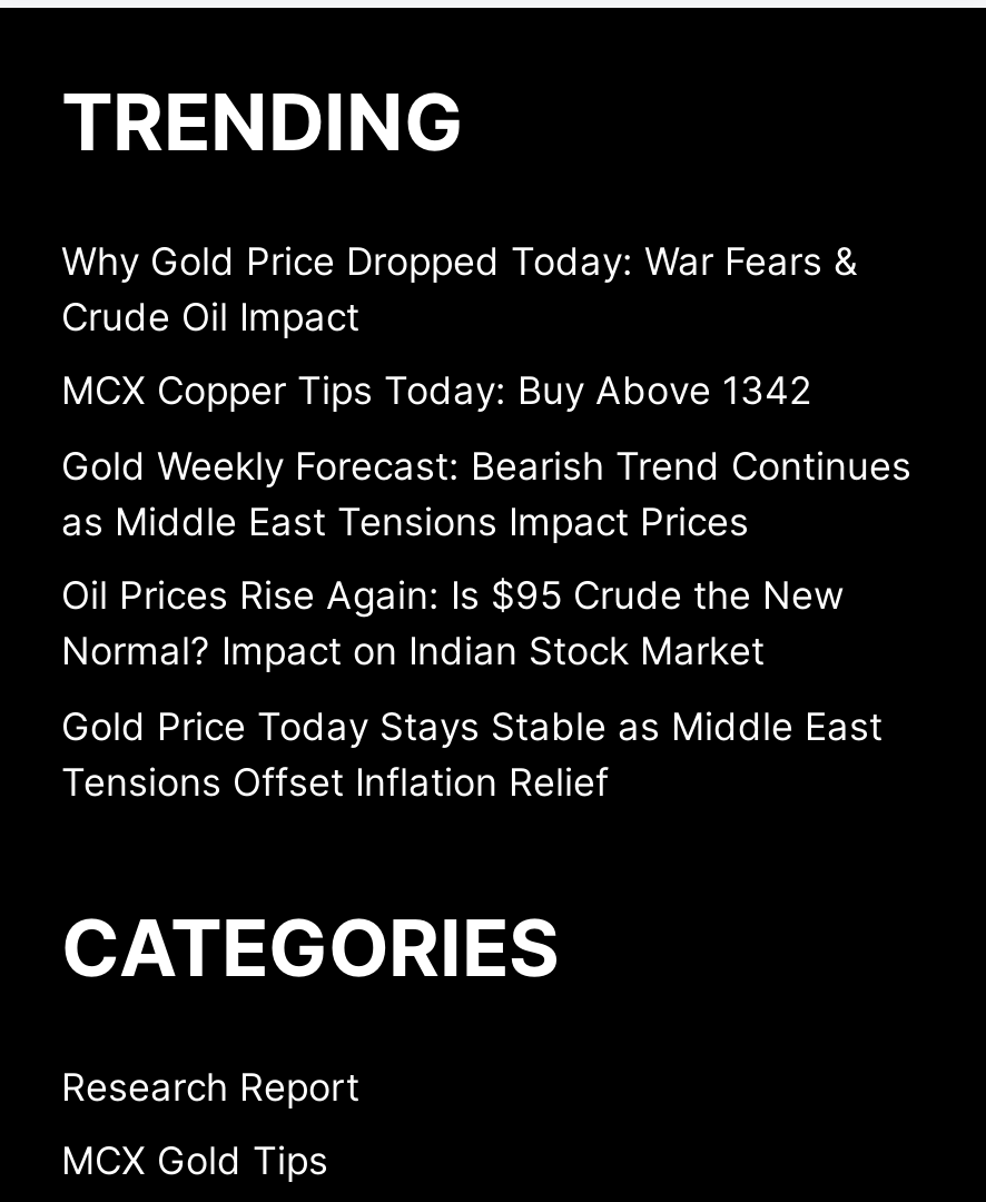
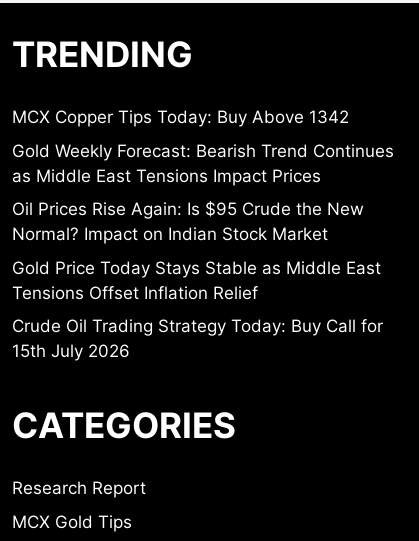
[61,239,858,339] Why Gold Price Dropped Today: War Fears & | Crude Oil Impact -> none
moved [61,369,911,804] -> [12,107,394,303]: MCX Copper Tips Today: Buy Above 1342 | Gold Weekly Forecast: Bearish Trend Continues | as Middle East Tensions Impact Prices | Oil Prices Rise Again: Is $95 Crude the New | Normal? Impact on Indian Stock Market | Gold Price Today Stays Stable as Middle East | Tensions Offset Inflation Relief
none -> [12,316,383,361] Crude Oil Trading Strategy Today: Buy Call for | 15th July 2026

